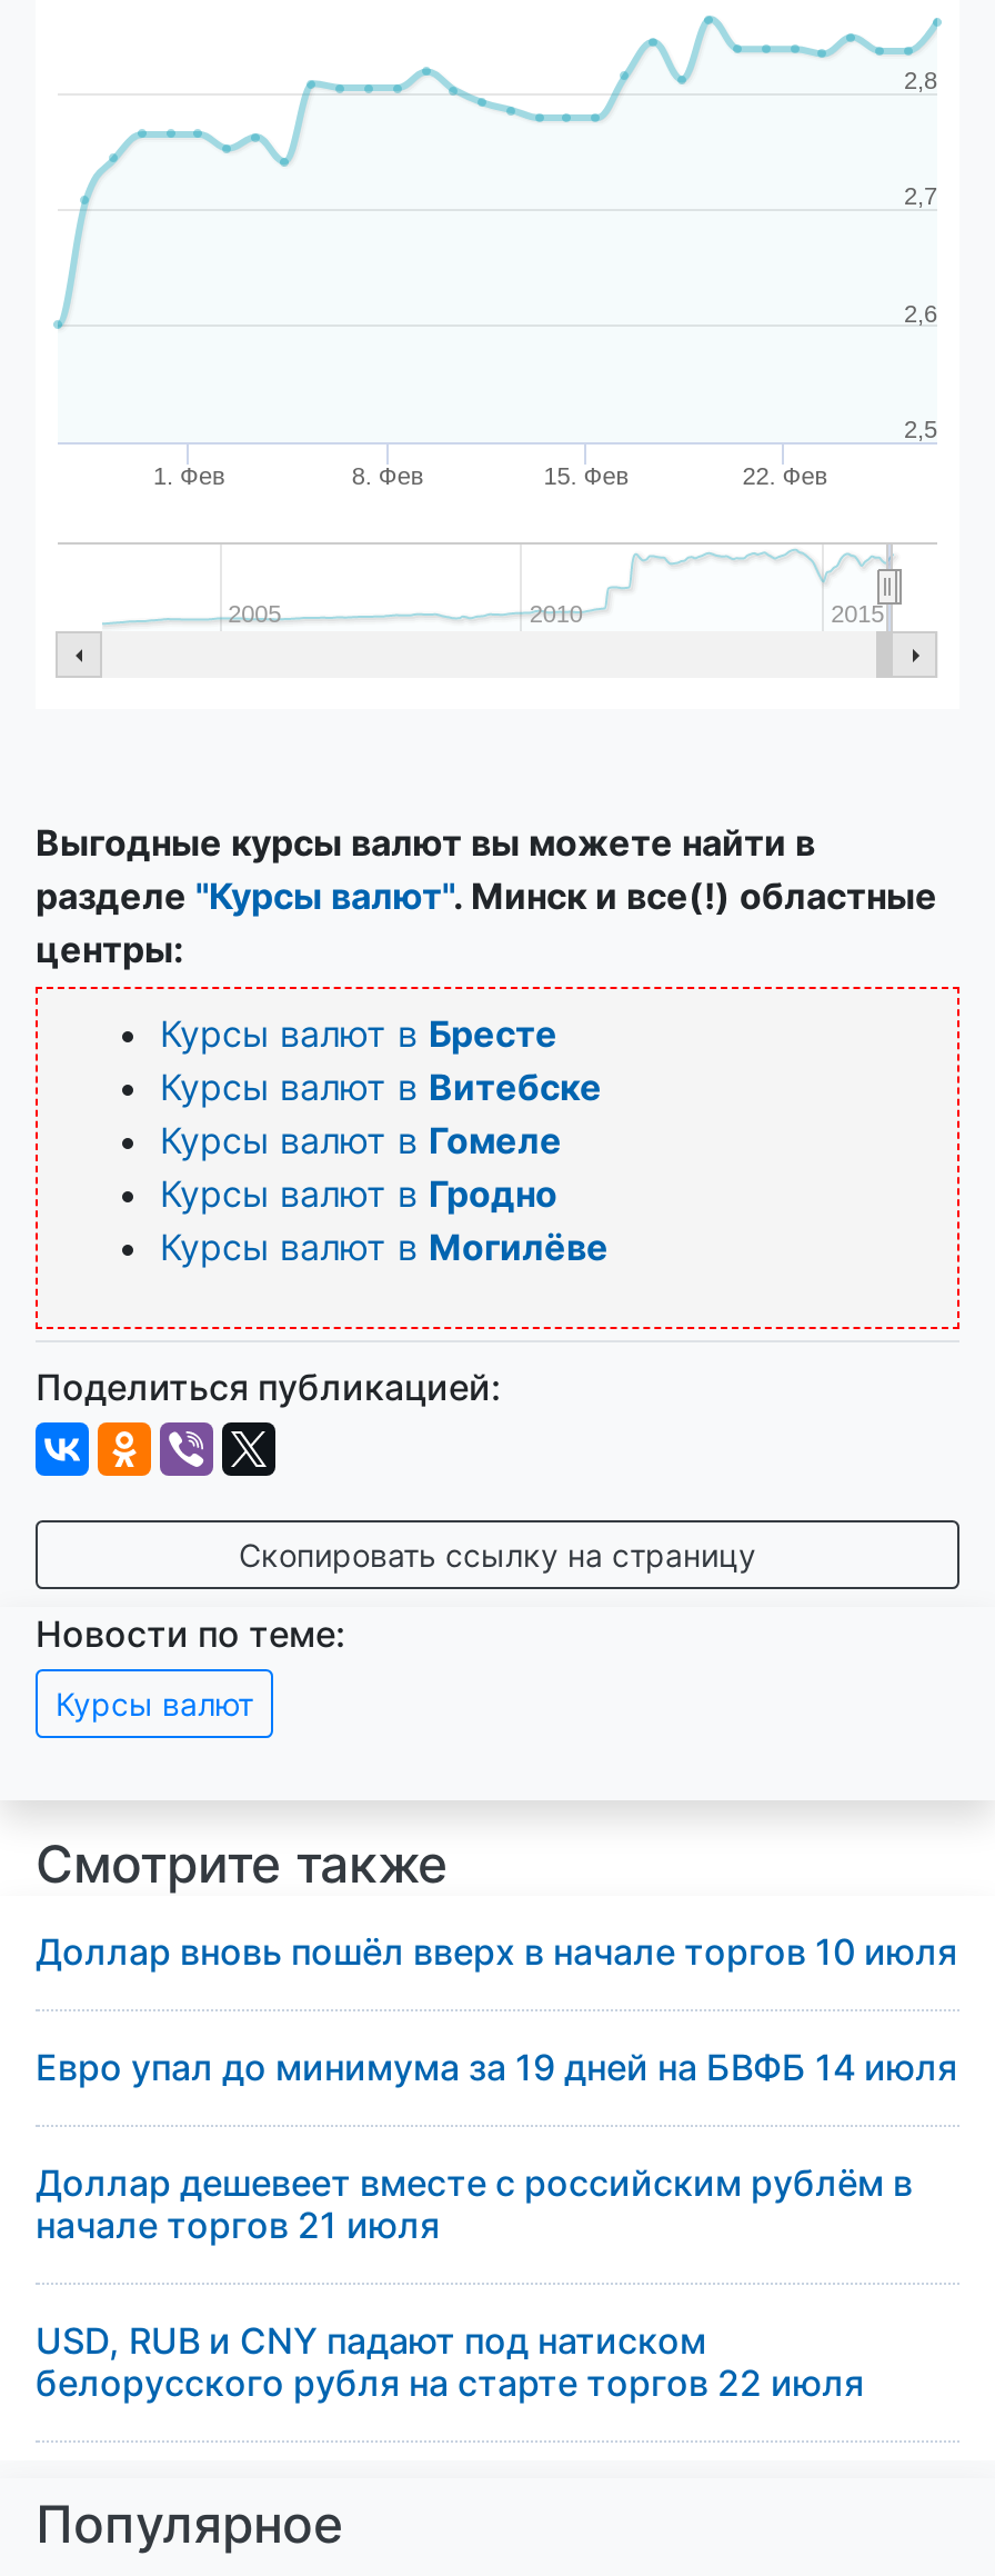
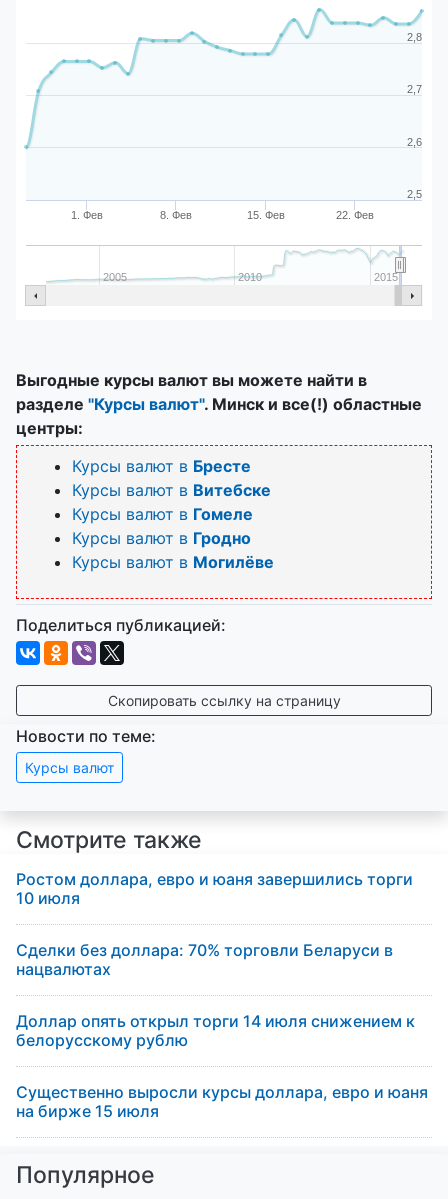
[36,1929,957,1974] Доллар вновь пошёл вверх в начале торгов 10 июля -> [16,869,413,908] Ростом доллара, евро и юаня завершились торги | 10 июля
[36,2045,957,2089] Евро упал до минимума за 19 дней на БВФБ 14 июля -> [16,940,393,979] Сделки без доллара: 70% торговли Беларуси в | нацвалютах
[36,2161,913,2247] Доллар дешевеет вместе с российским рублём в | начале торгов 21 июля -> [16,1011,415,1050] Доллар опять открыл торги 14 июля снижением к | белорусскому рублю
[36,2319,864,2406] USD, RUB и CNY падают под натиском | белорусского рубля на старте торгов 22 июля -> [16,1082,428,1121] Существенно выросли курсы доллара, евро и юаня | на бирже 15 июля

